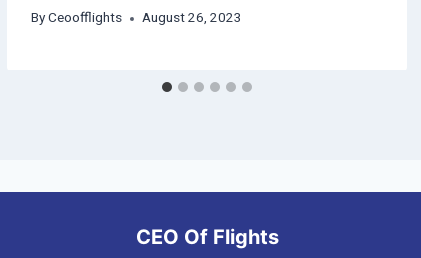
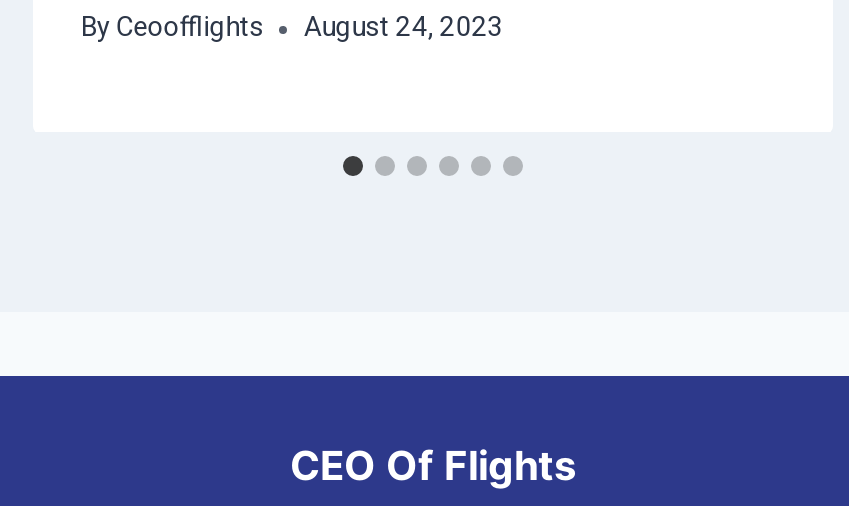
[31,8,242,28] By Ceoofflights August 26, 2023 -> [81,9,503,49] By Ceoofflights August 24, 2023

